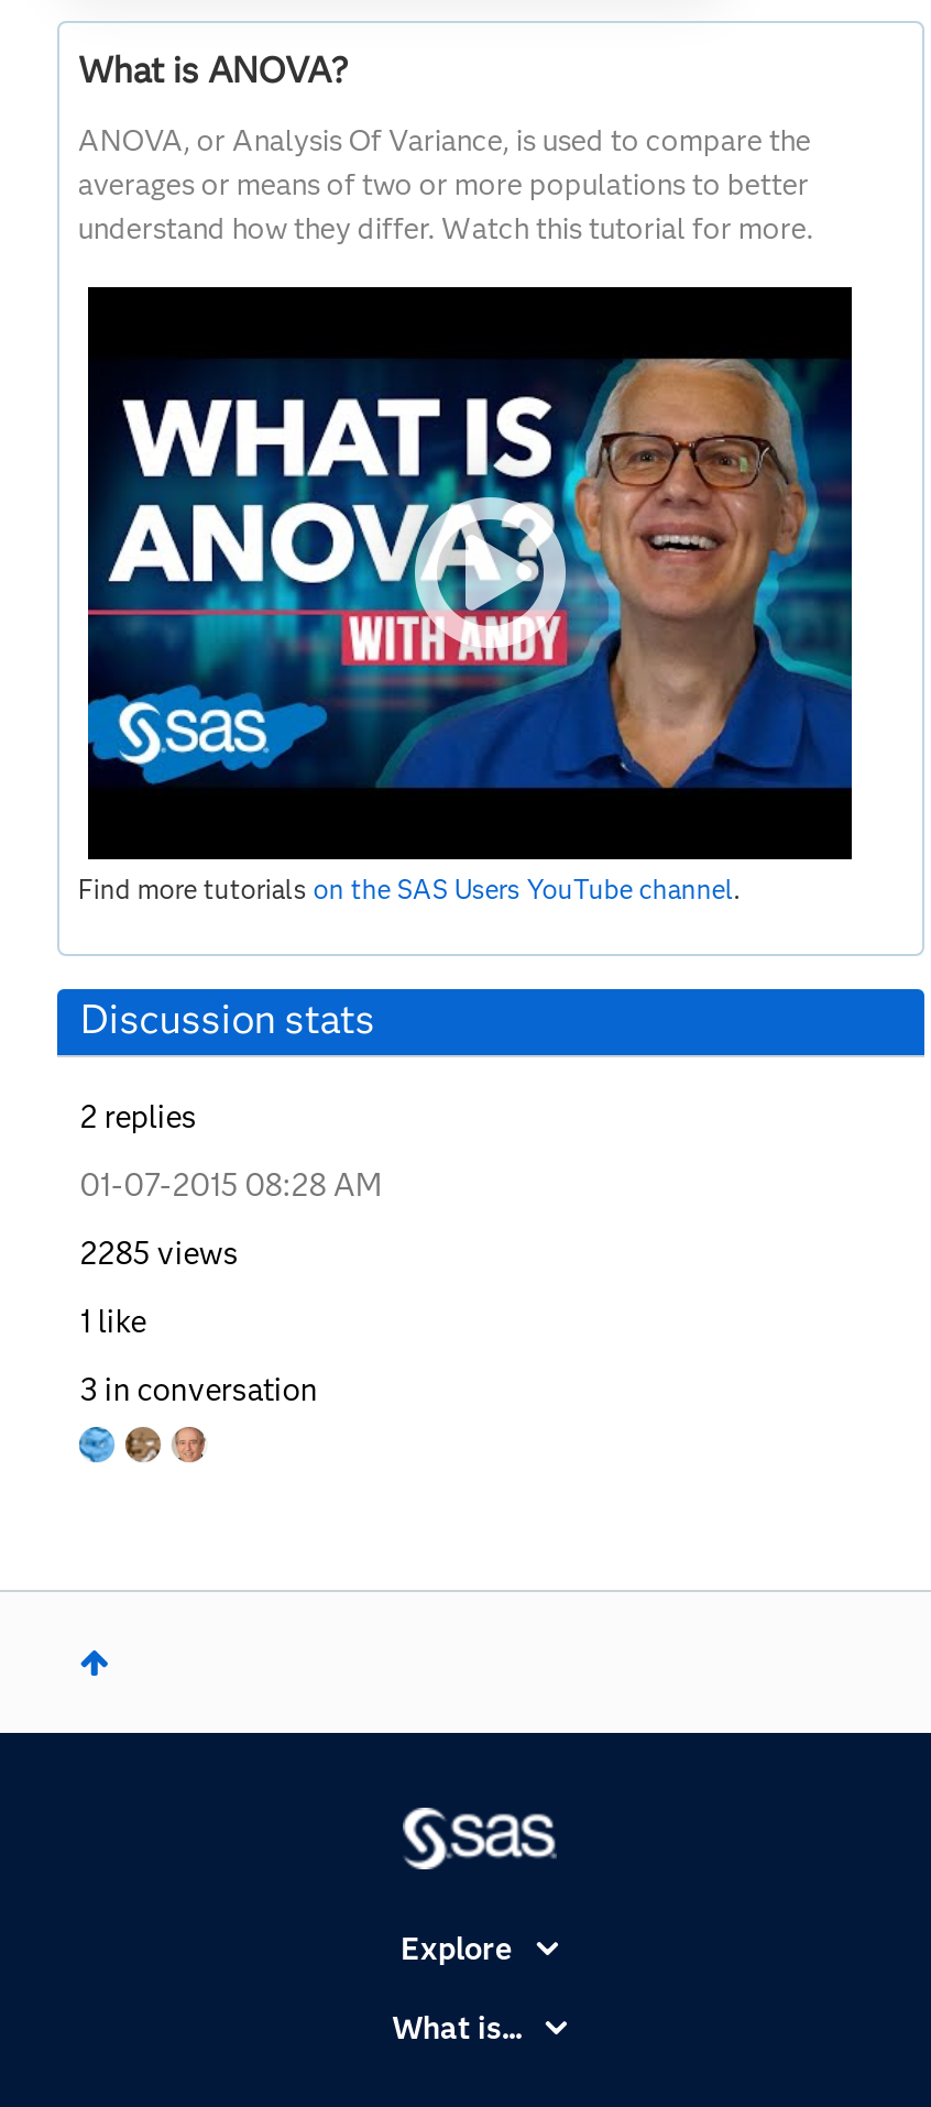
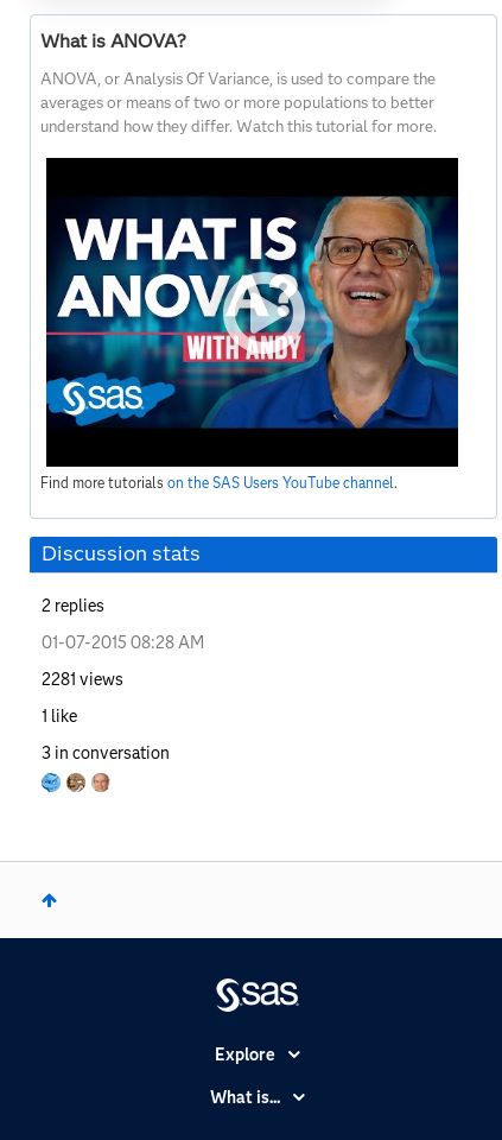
[80,1233,239,1272] 2285 views -> [42,668,124,690] 2281 views

